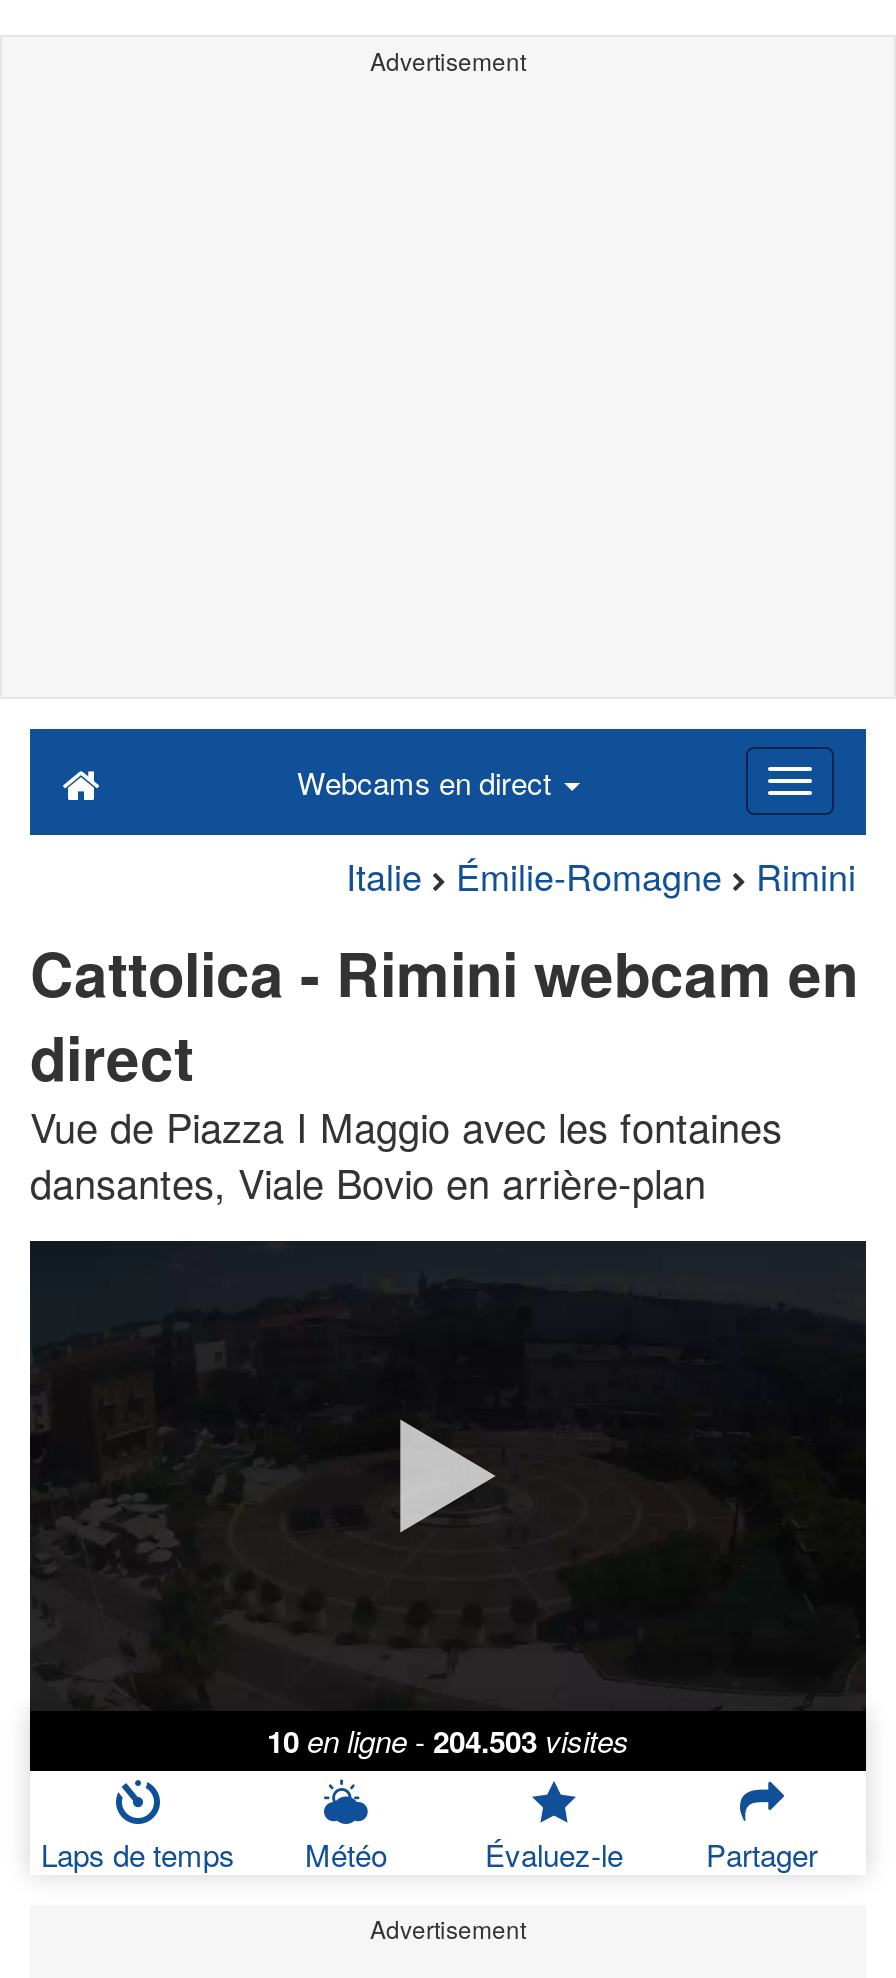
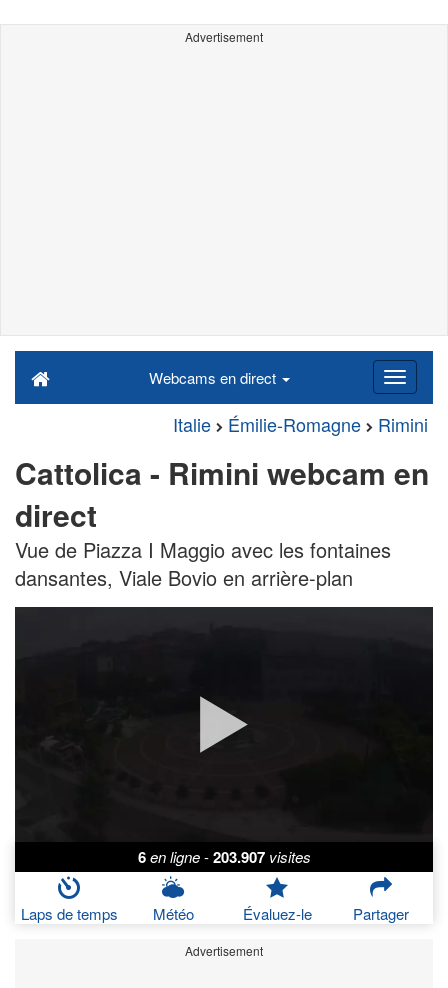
[267,1719,629,1763] 10 en ligne - 204.503 visites -> [137,846,310,868] 6 en ligne - 203.907 visites

